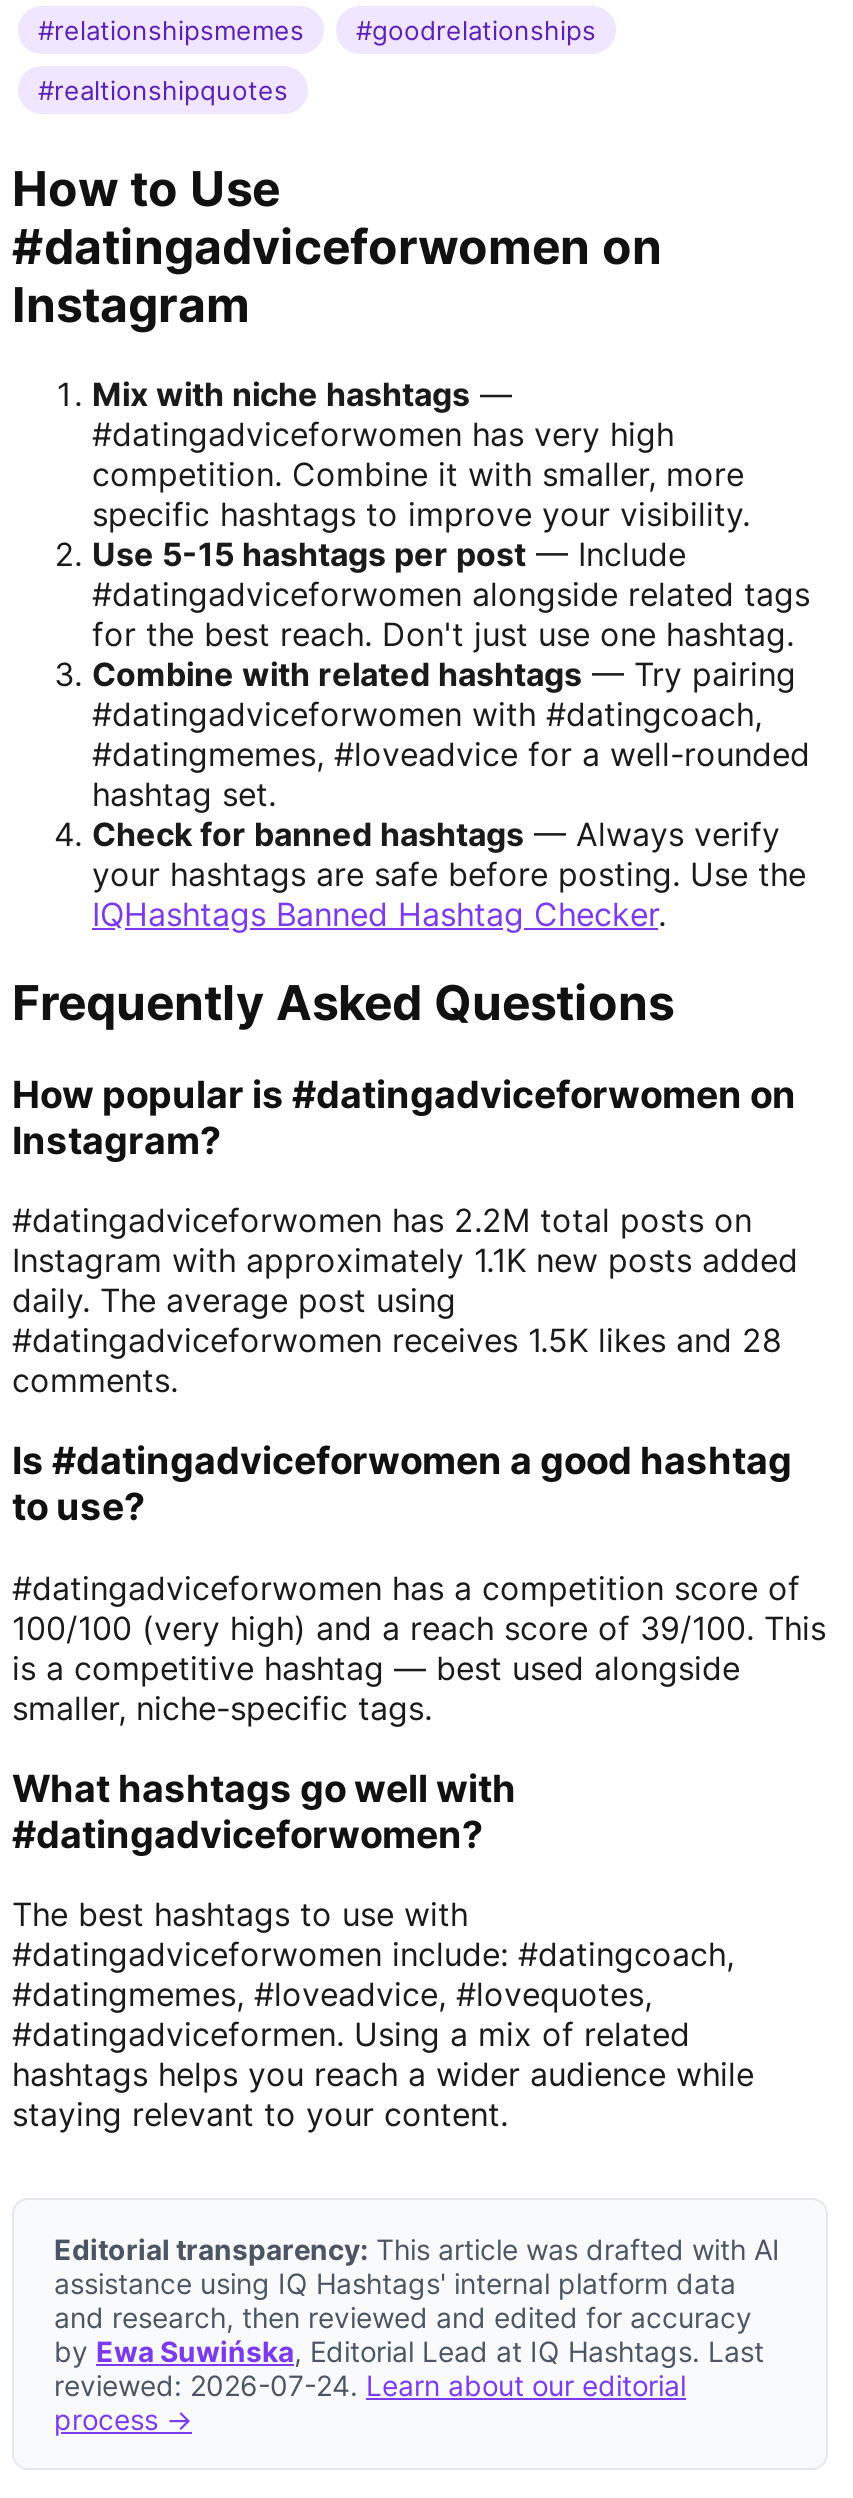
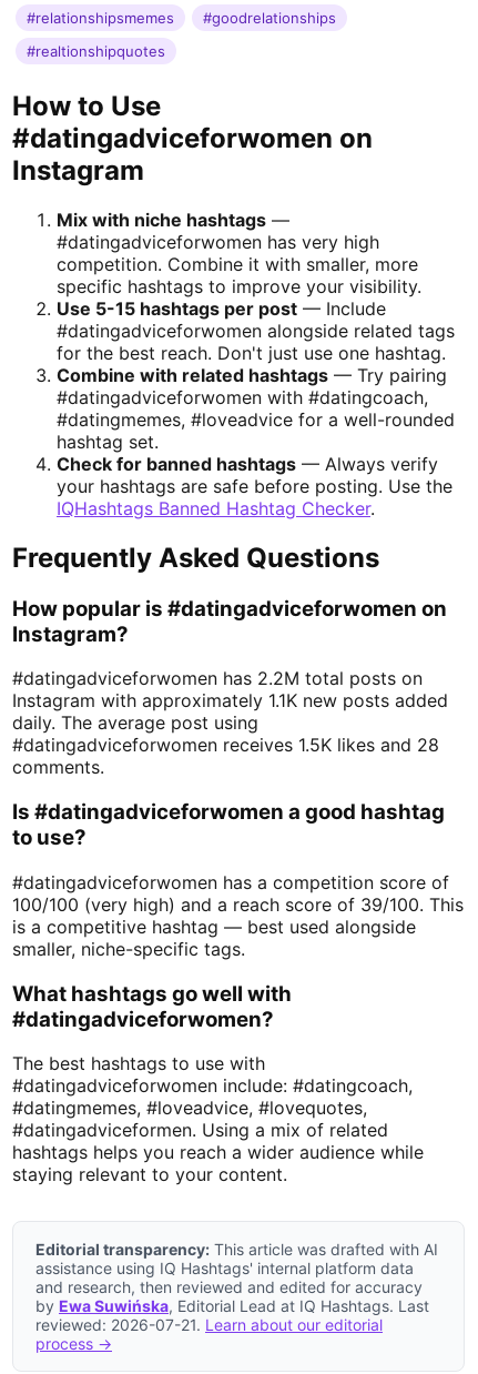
[54,2369,686,2403] reviewed: 2026-07-24. Learn about our editorial -> [35,1316,383,1334] reviewed: 2026-07-21. Learn about our editorial

